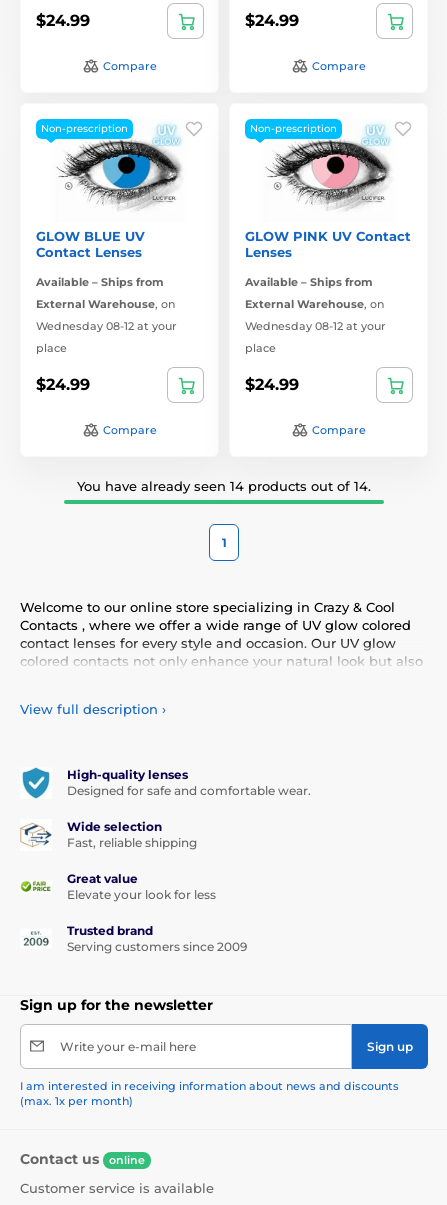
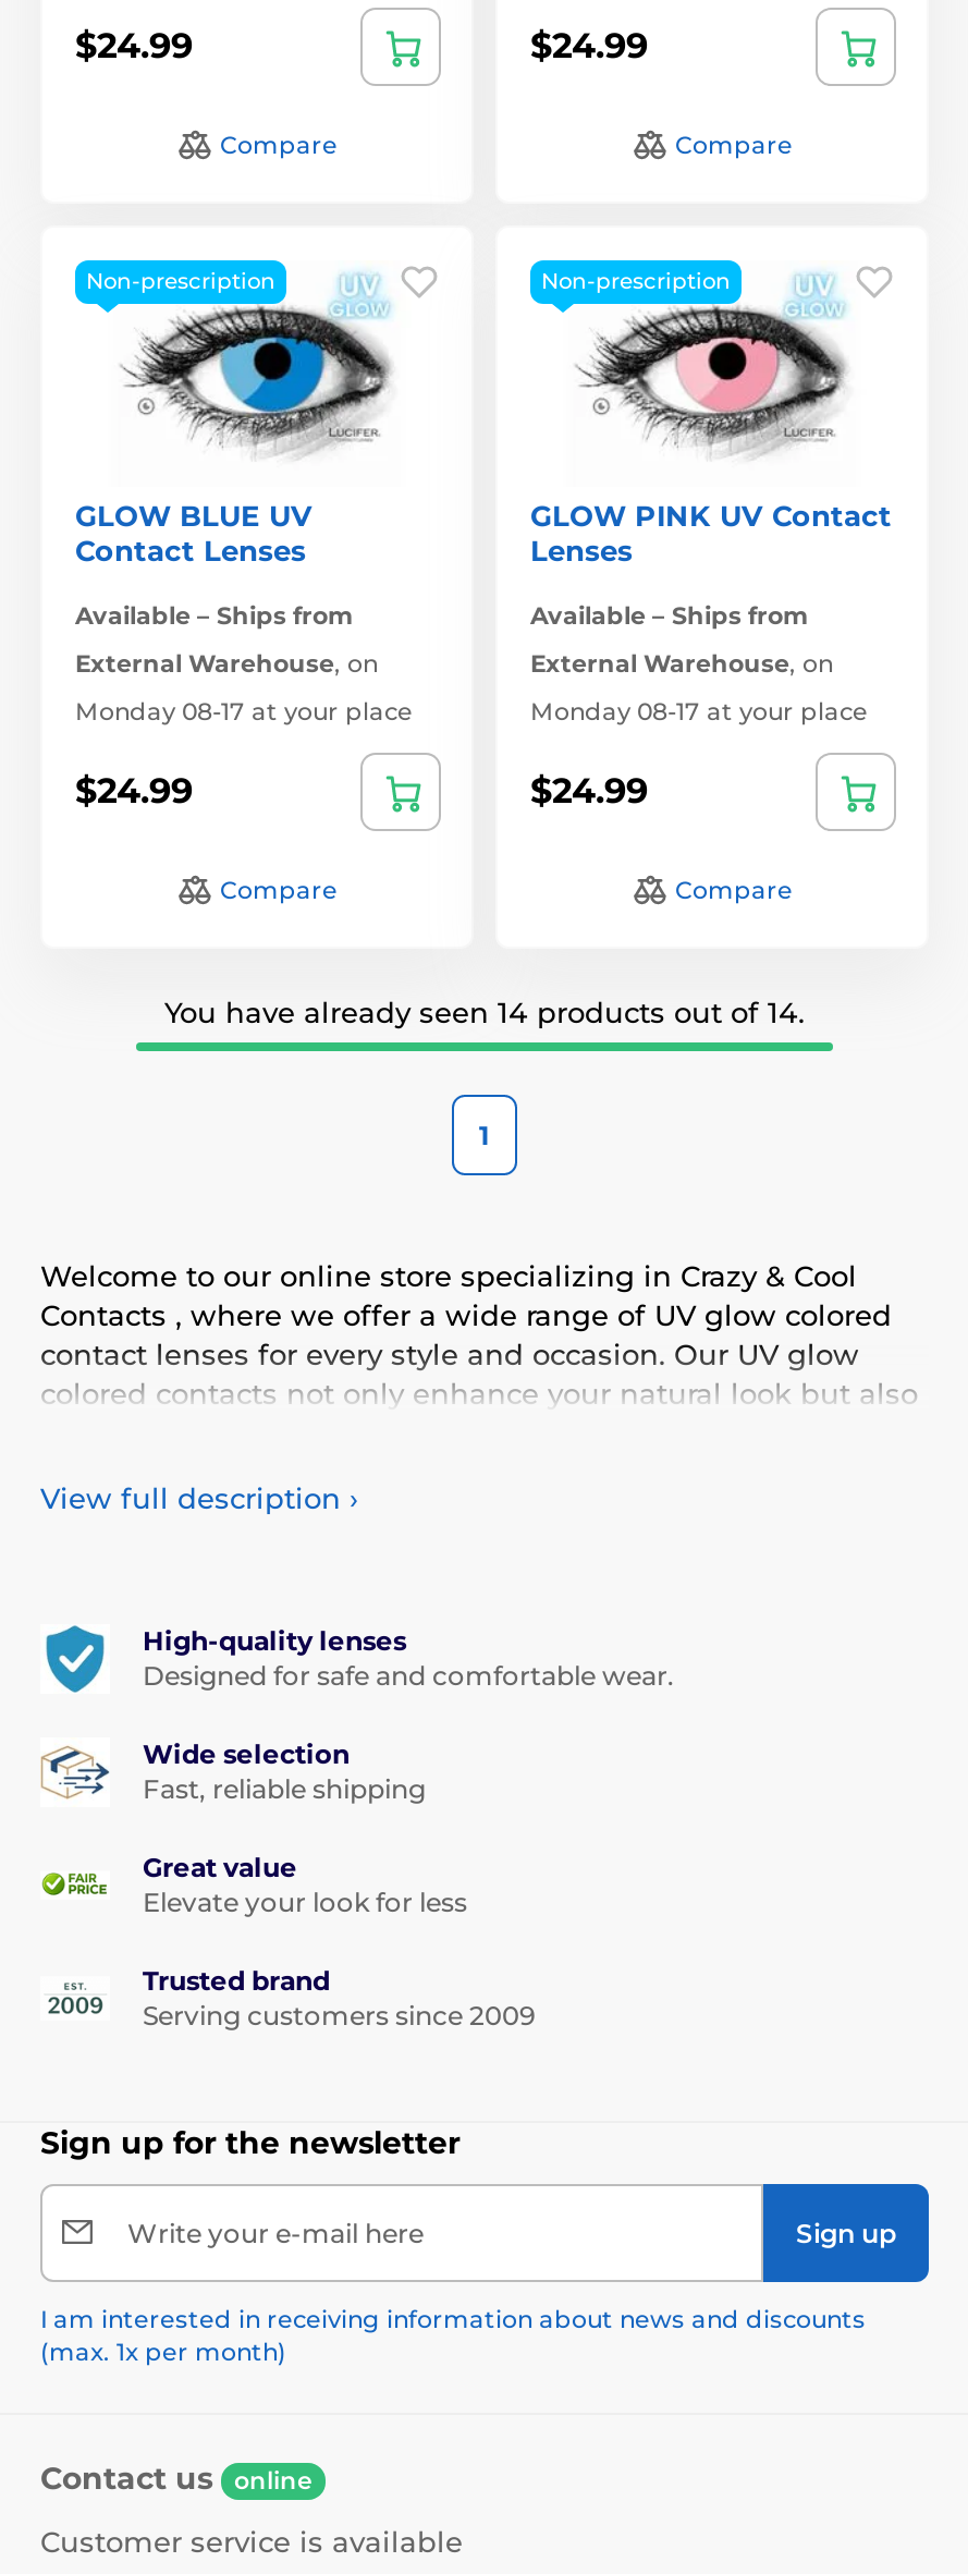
[36,319,177,355] Wednesday 08-12 at your | place -> [75,696,413,726] Monday 08-17 at your place
[245,319,386,355] Wednesday 08-12 at your | place -> [530,696,868,726] Monday 08-17 at your place

